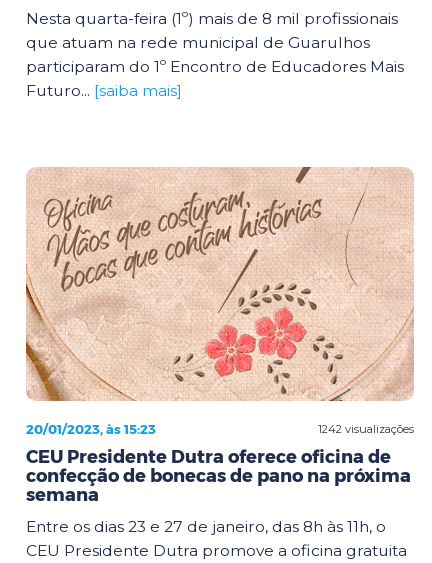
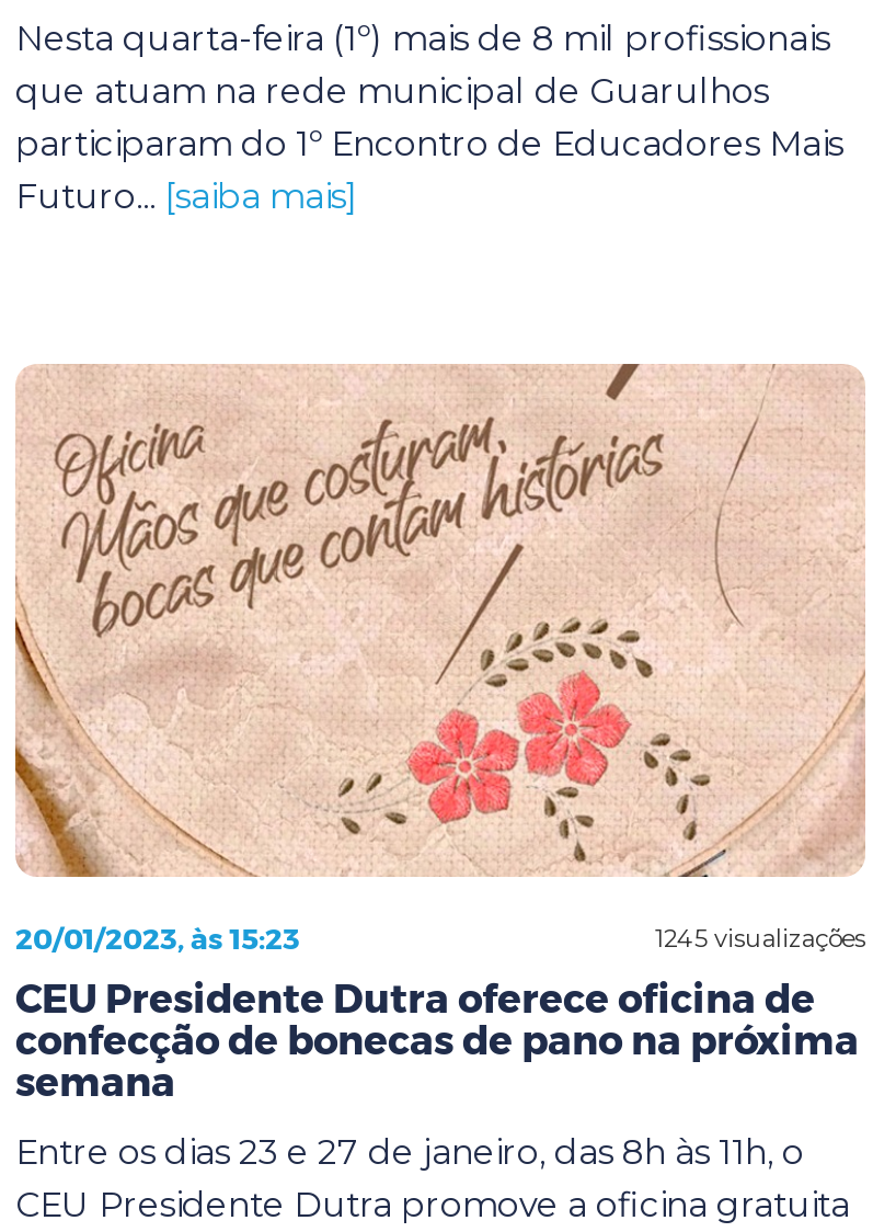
[318,421,414,435] 1242 visualizações -> [655,922,865,952] 1245 visualizações

